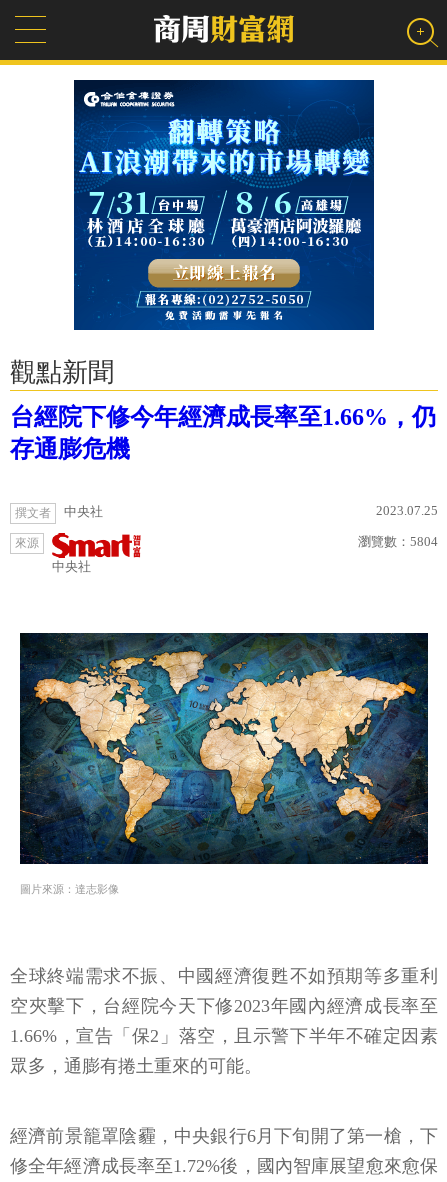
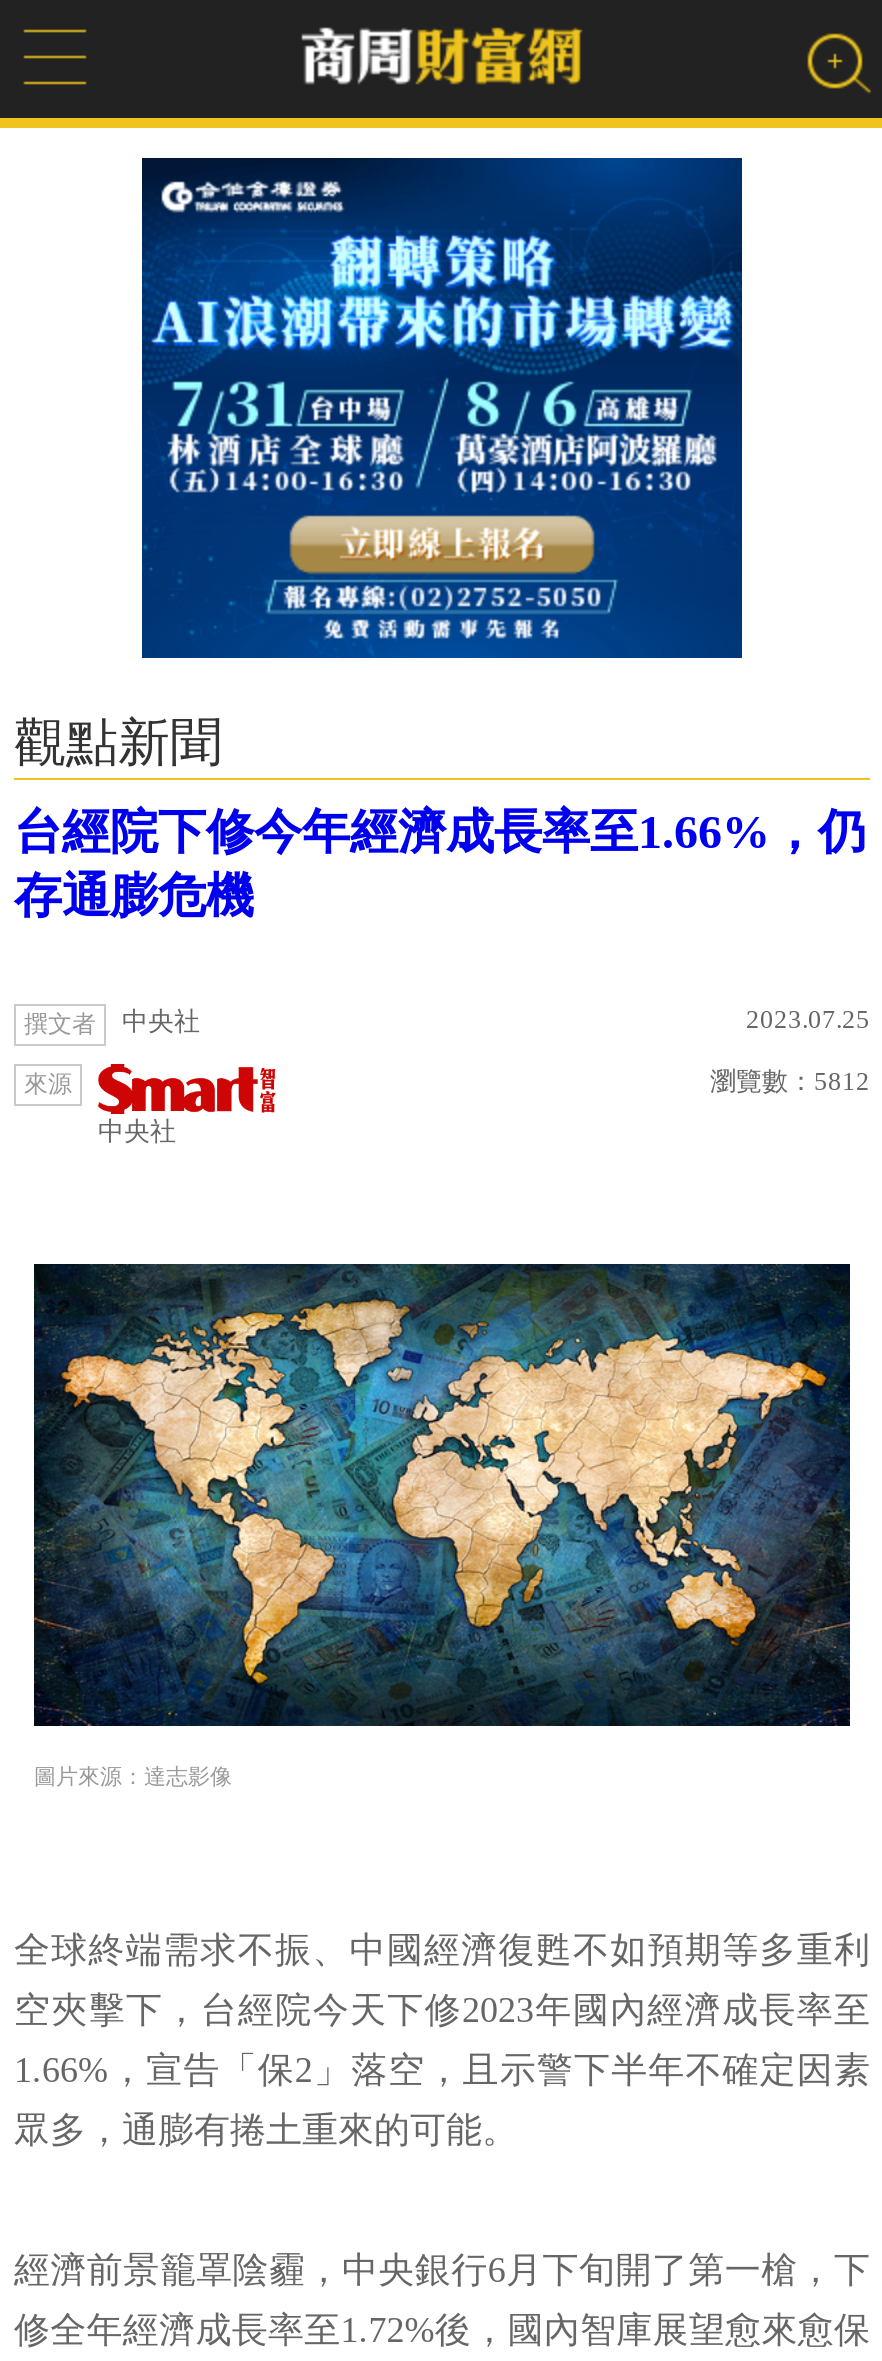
[358,534,438,549] 瀏覽數：5804 -> [710,1066,870,1096] 瀏覽數：5812

